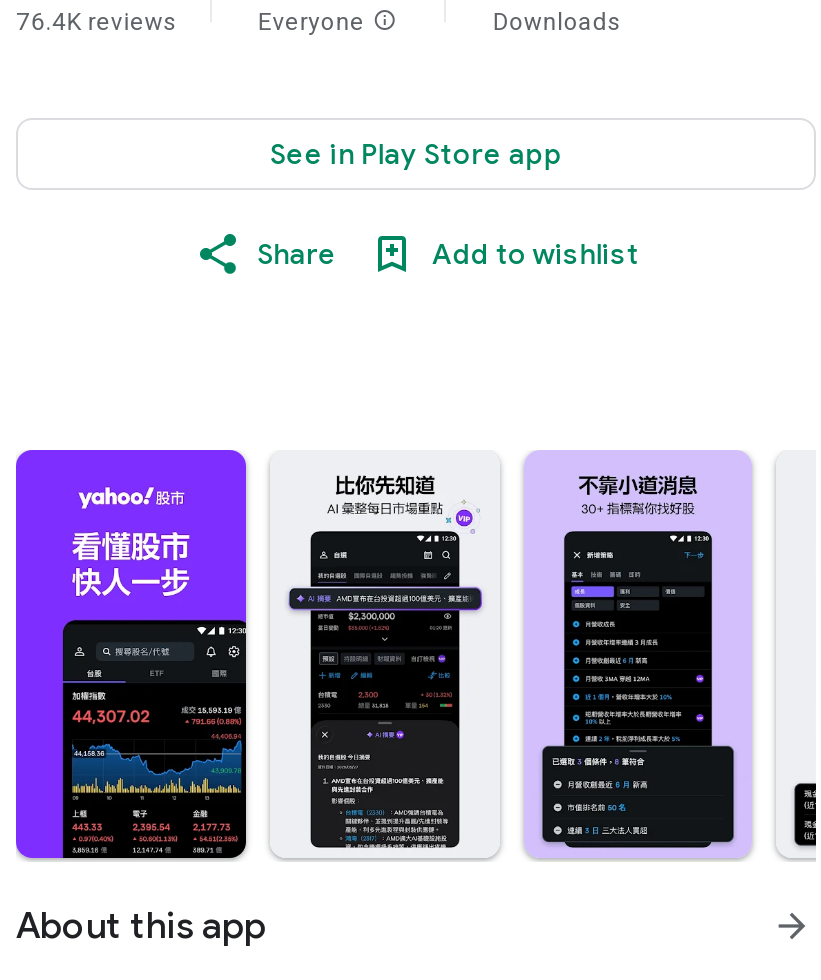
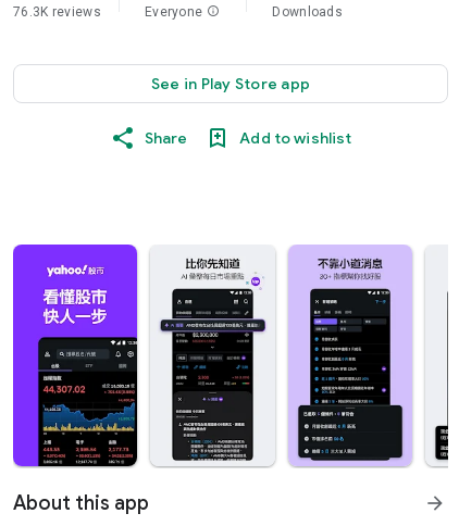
[16,8,178,36] 76.4K reviews -> [13,4,101,20] 76.3K reviews

